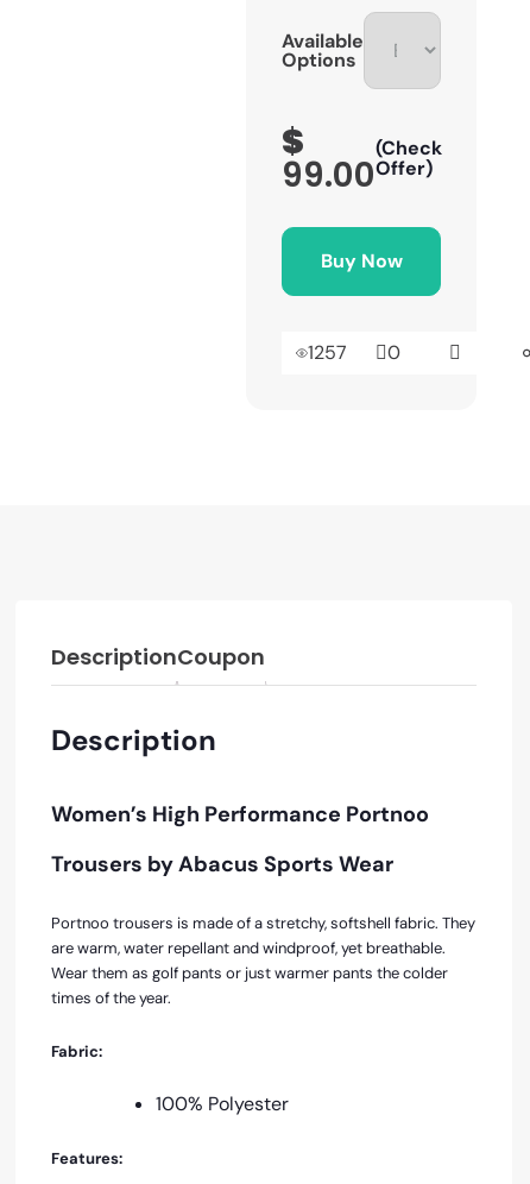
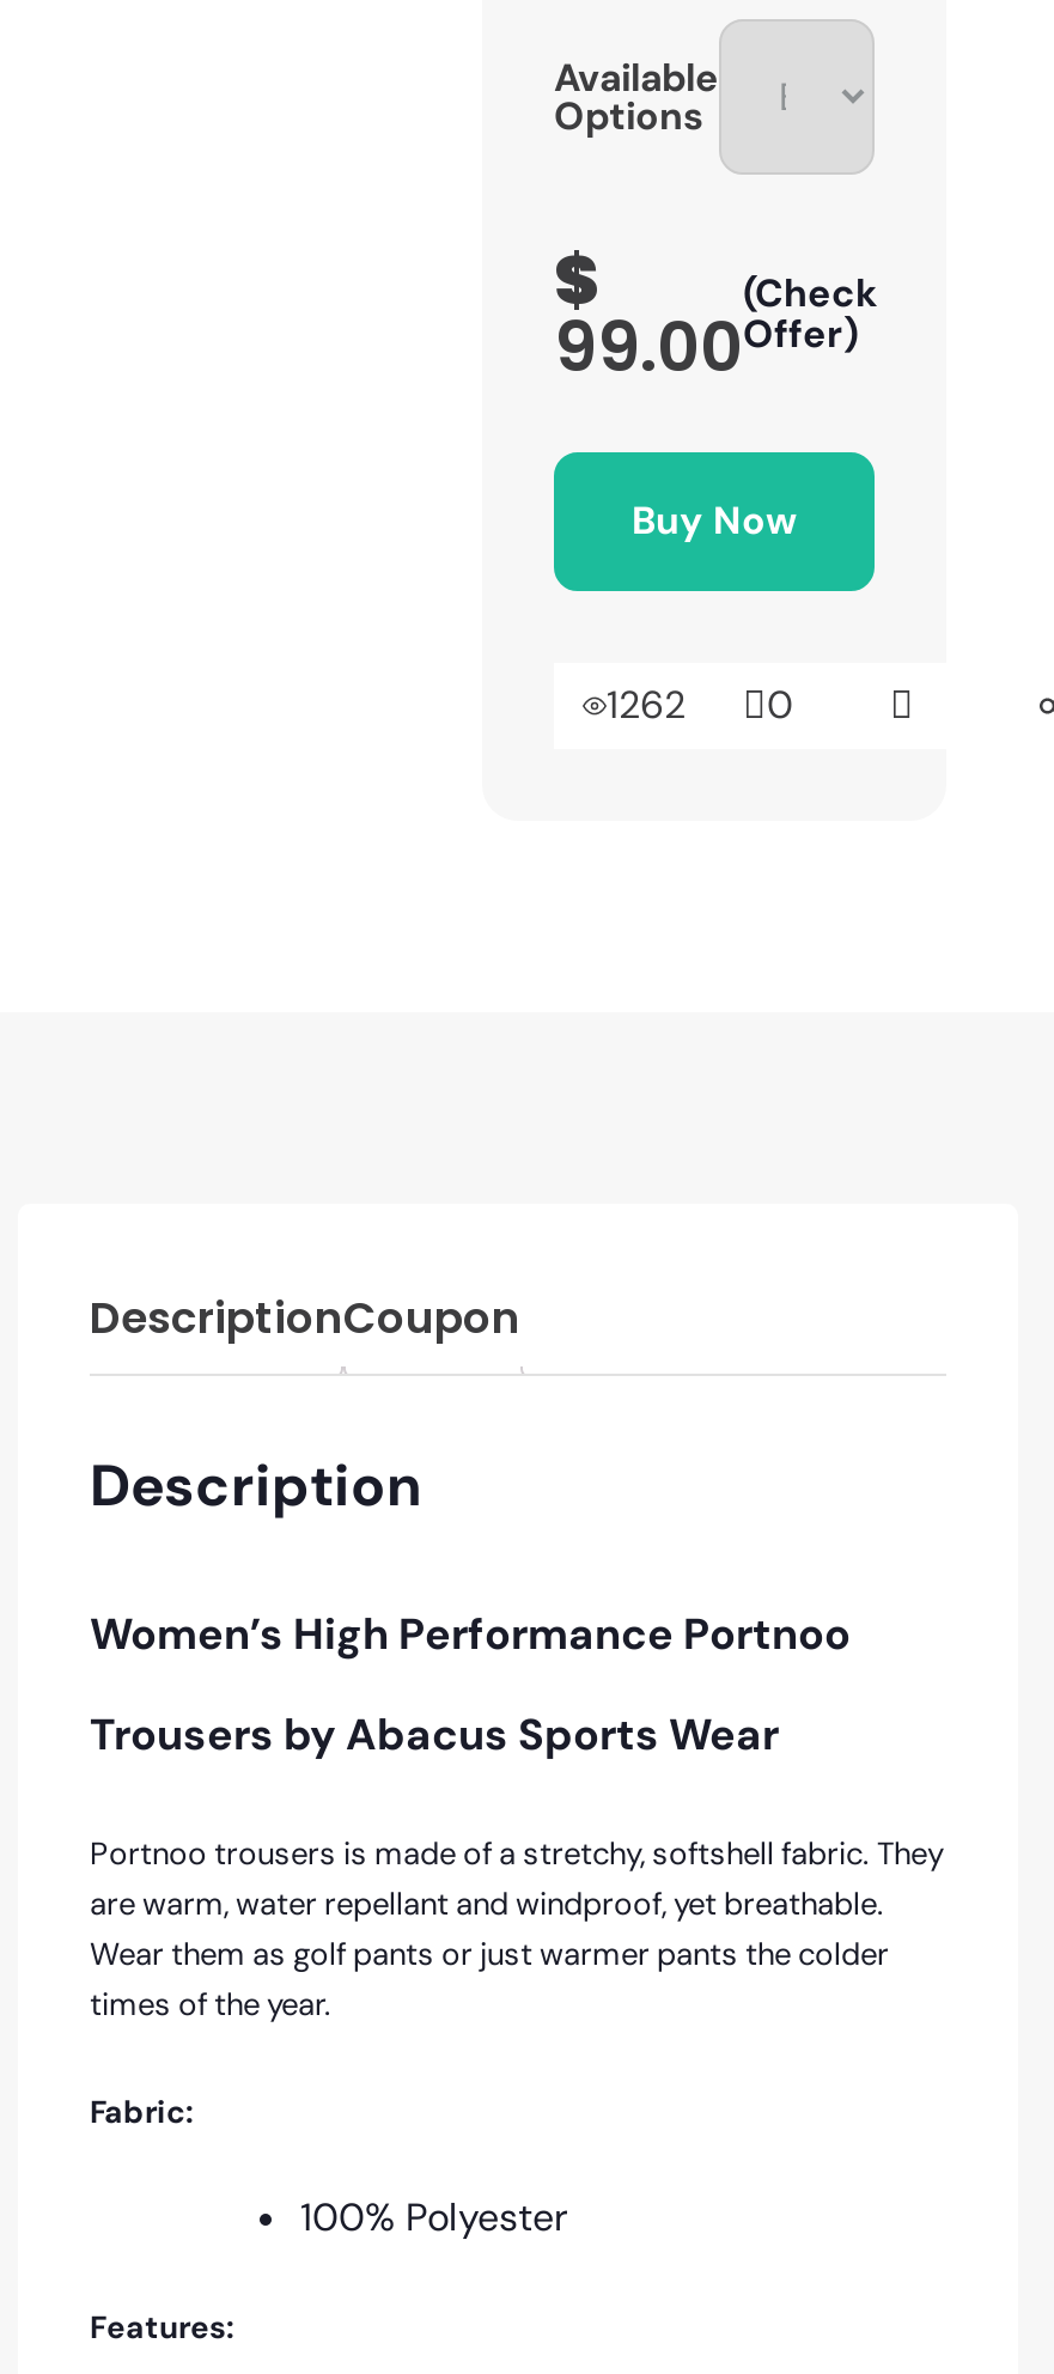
[308,340,400,365] 1257 0 -> [607,680,793,730] 1262 0

